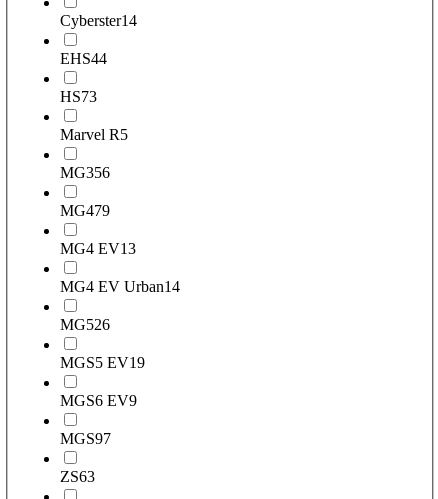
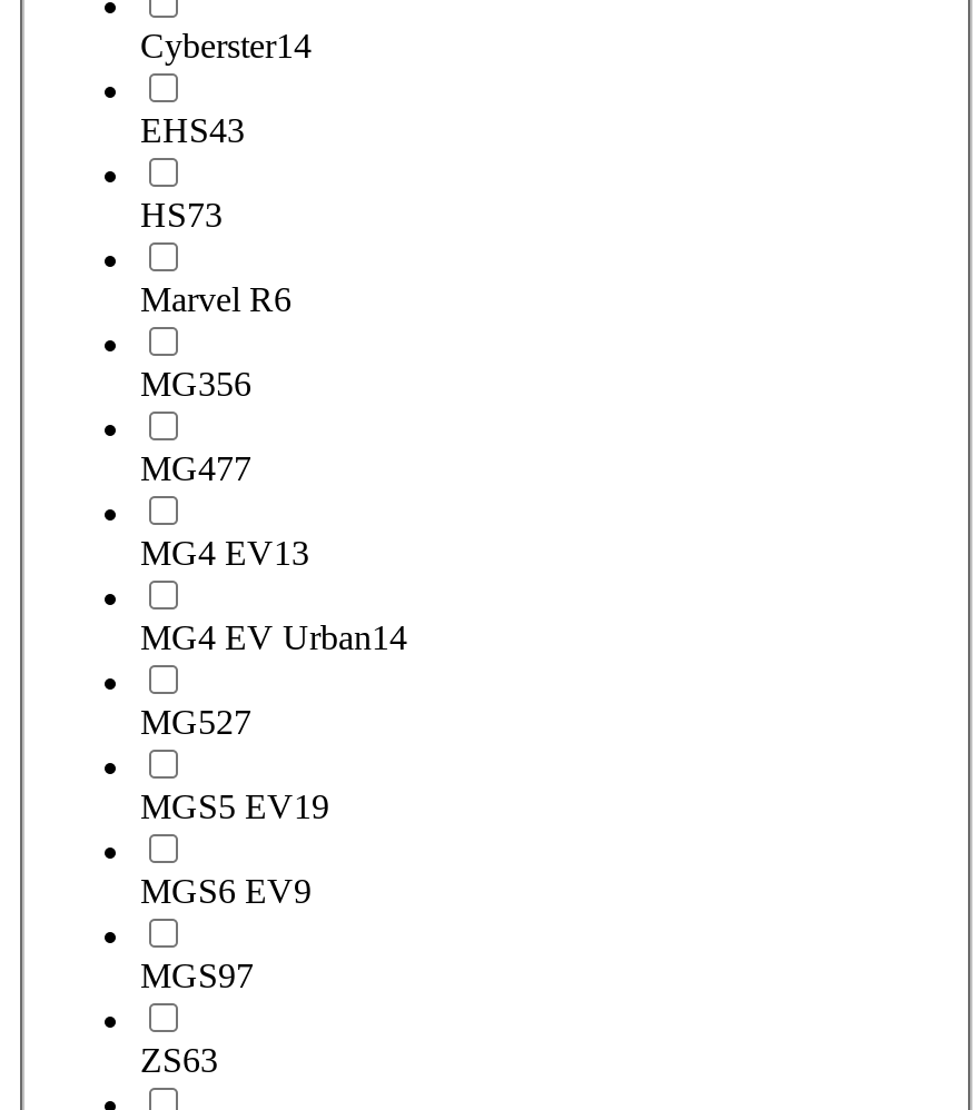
[60,50,107,67] EHS44 -> [140,110,245,148] EHS43
[60,126,128,143] Marvel R5 -> [140,279,292,317] Marvel R6
[60,202,110,219] MG479 -> [140,448,251,486] MG477
[60,316,110,333] MG526 -> [140,702,251,740] MG527

